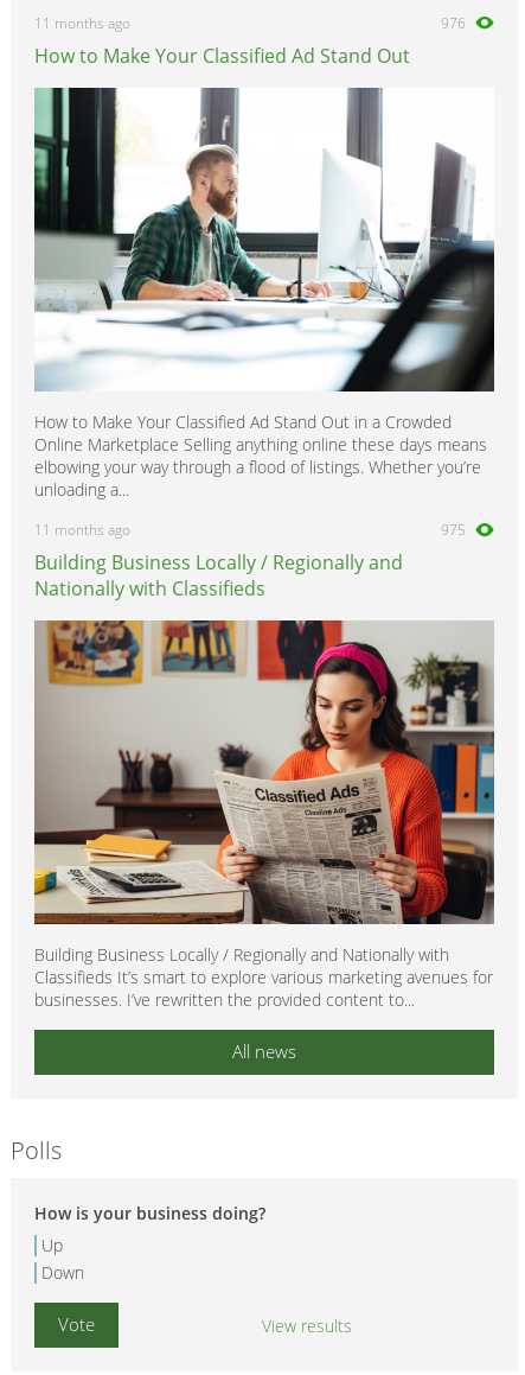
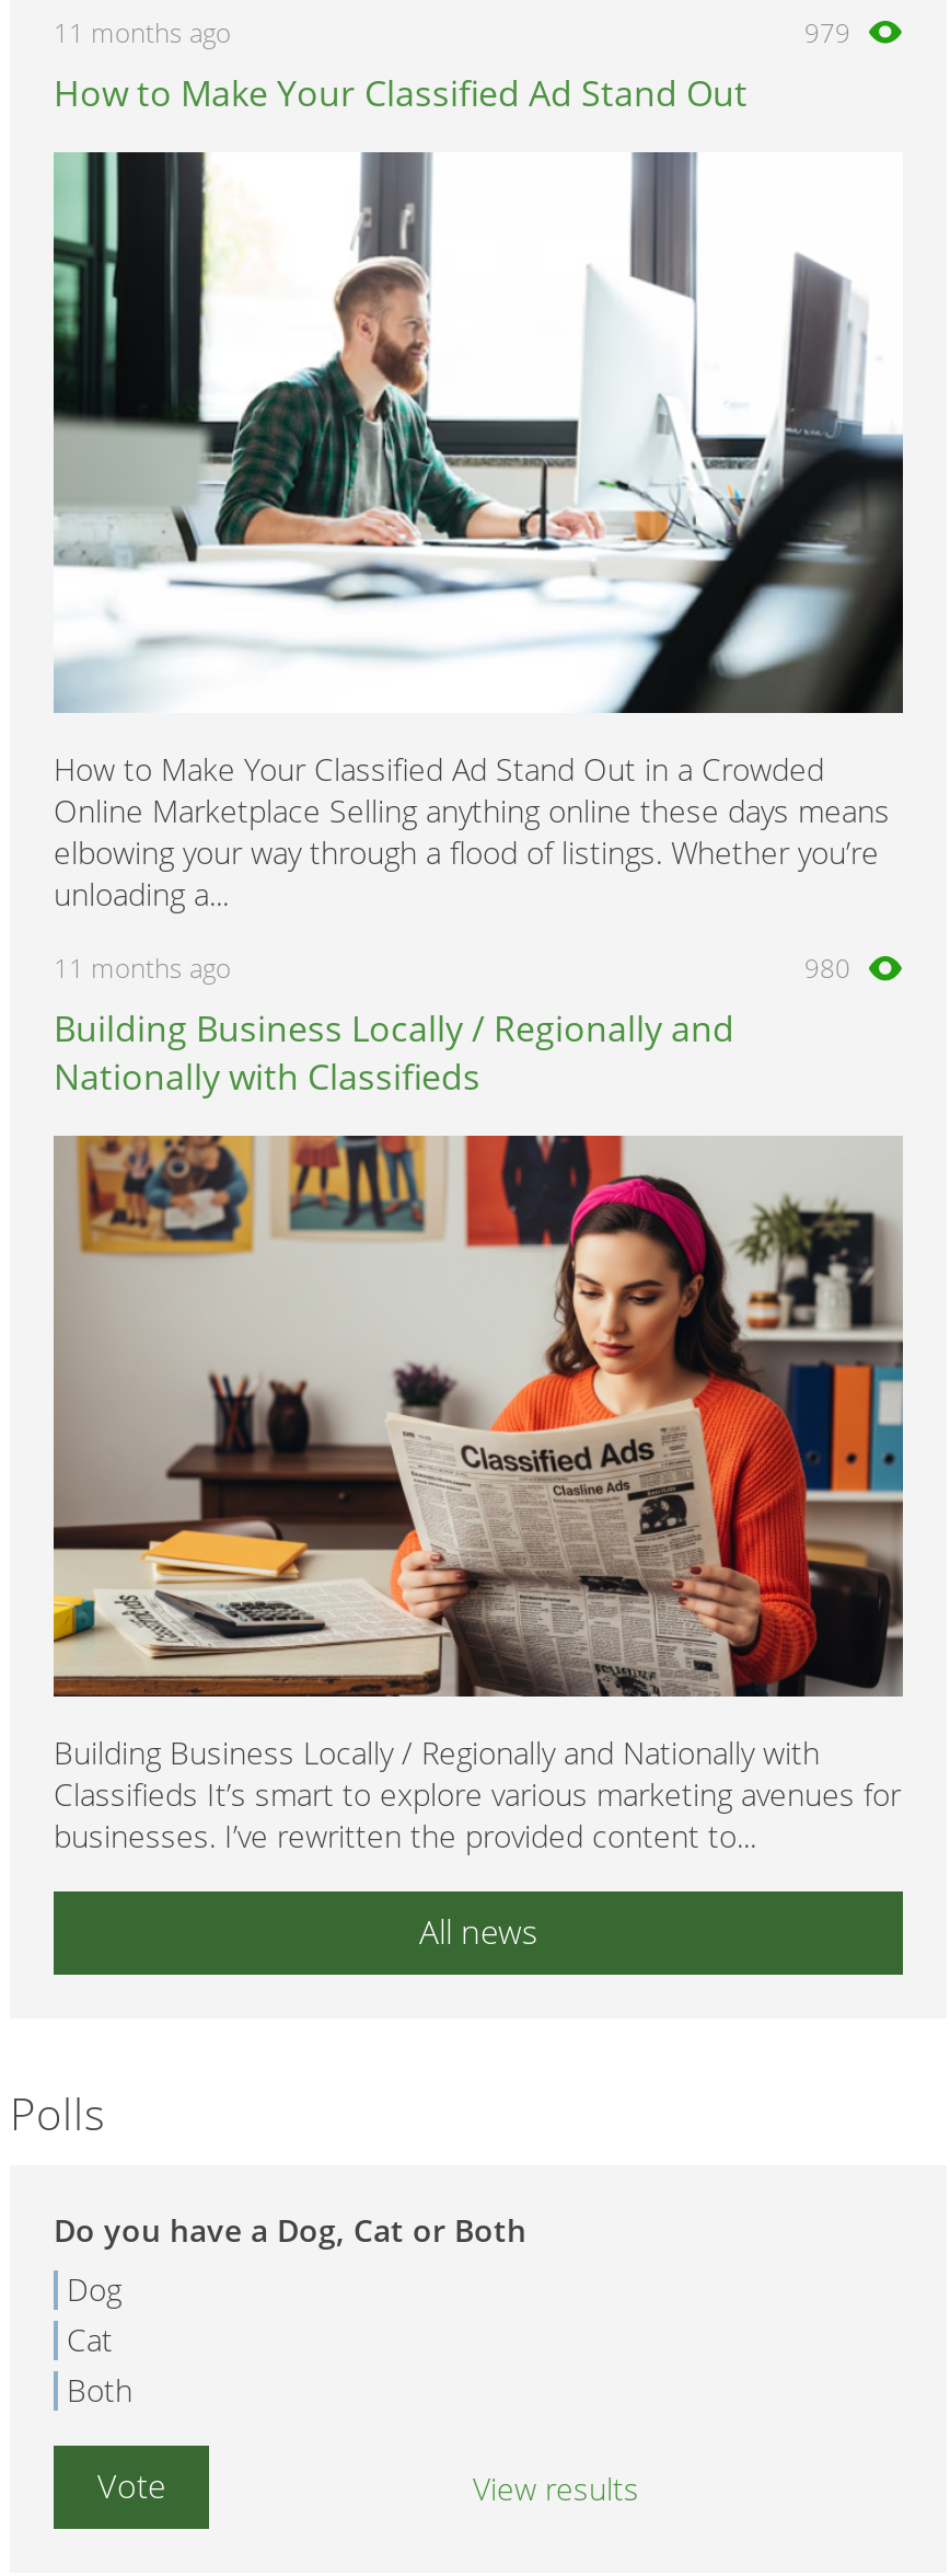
[441,13,466,33] 976 -> [804,15,850,52] 979
[441,520,466,540] 975 -> [804,950,850,987] 980
[34,1202,265,1284] How is your business doing? | Up | Down -> [54,2210,526,2411] Do you have a Dog, Cat or Both | Dog | Cat | Both

